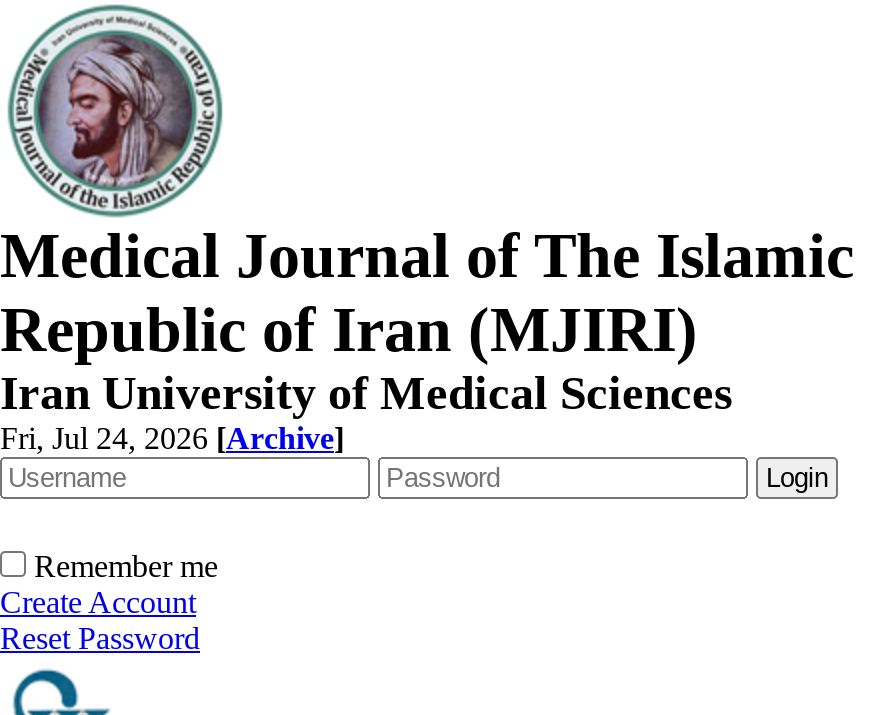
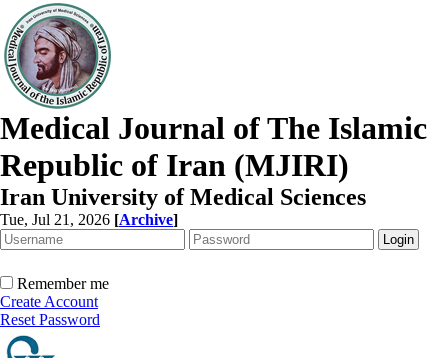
[0,421,344,455] Fri, Jul 24, 2026 [Archive] -> [0,211,178,228] Tue, Jul 21, 2026 [Archive]

